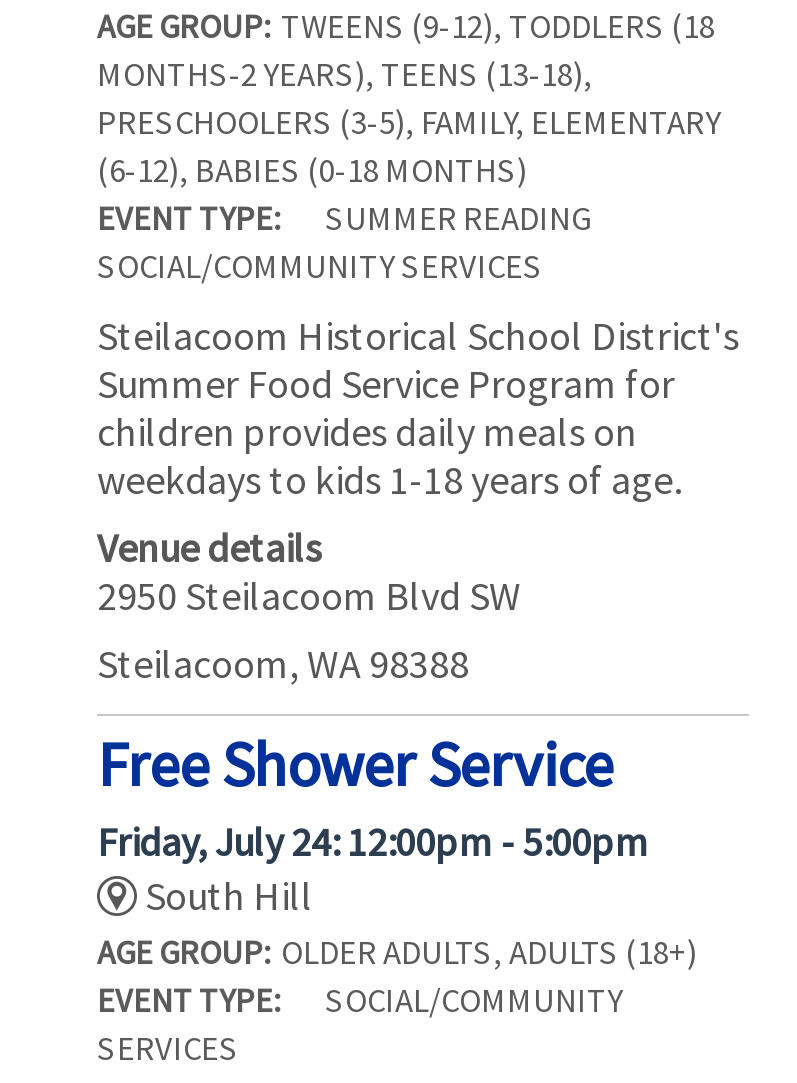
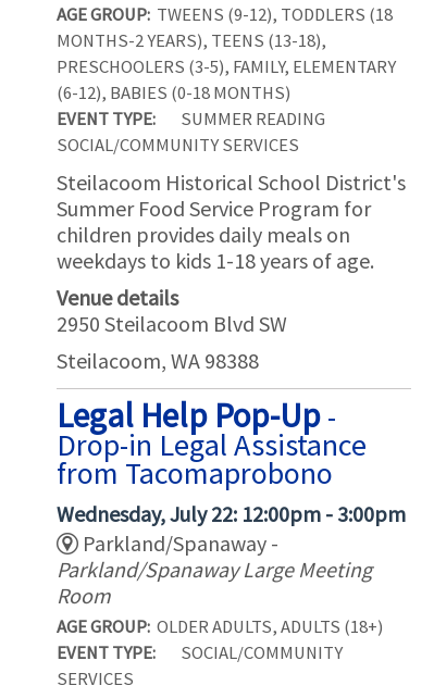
[97,725,649,921] Free Shower Service | Friday, July 24: 12:00pm - 5:00pm | South Hill -> [57,394,406,609] Legal Help Pop-Up - | Drop-in Legal Assistance | from Tacomaprobono | Wednesday, July 22: 12:00pm - 3:00pm | Parkland/Spanaway - | Parkland/Spanaway Large Meeting | Room

